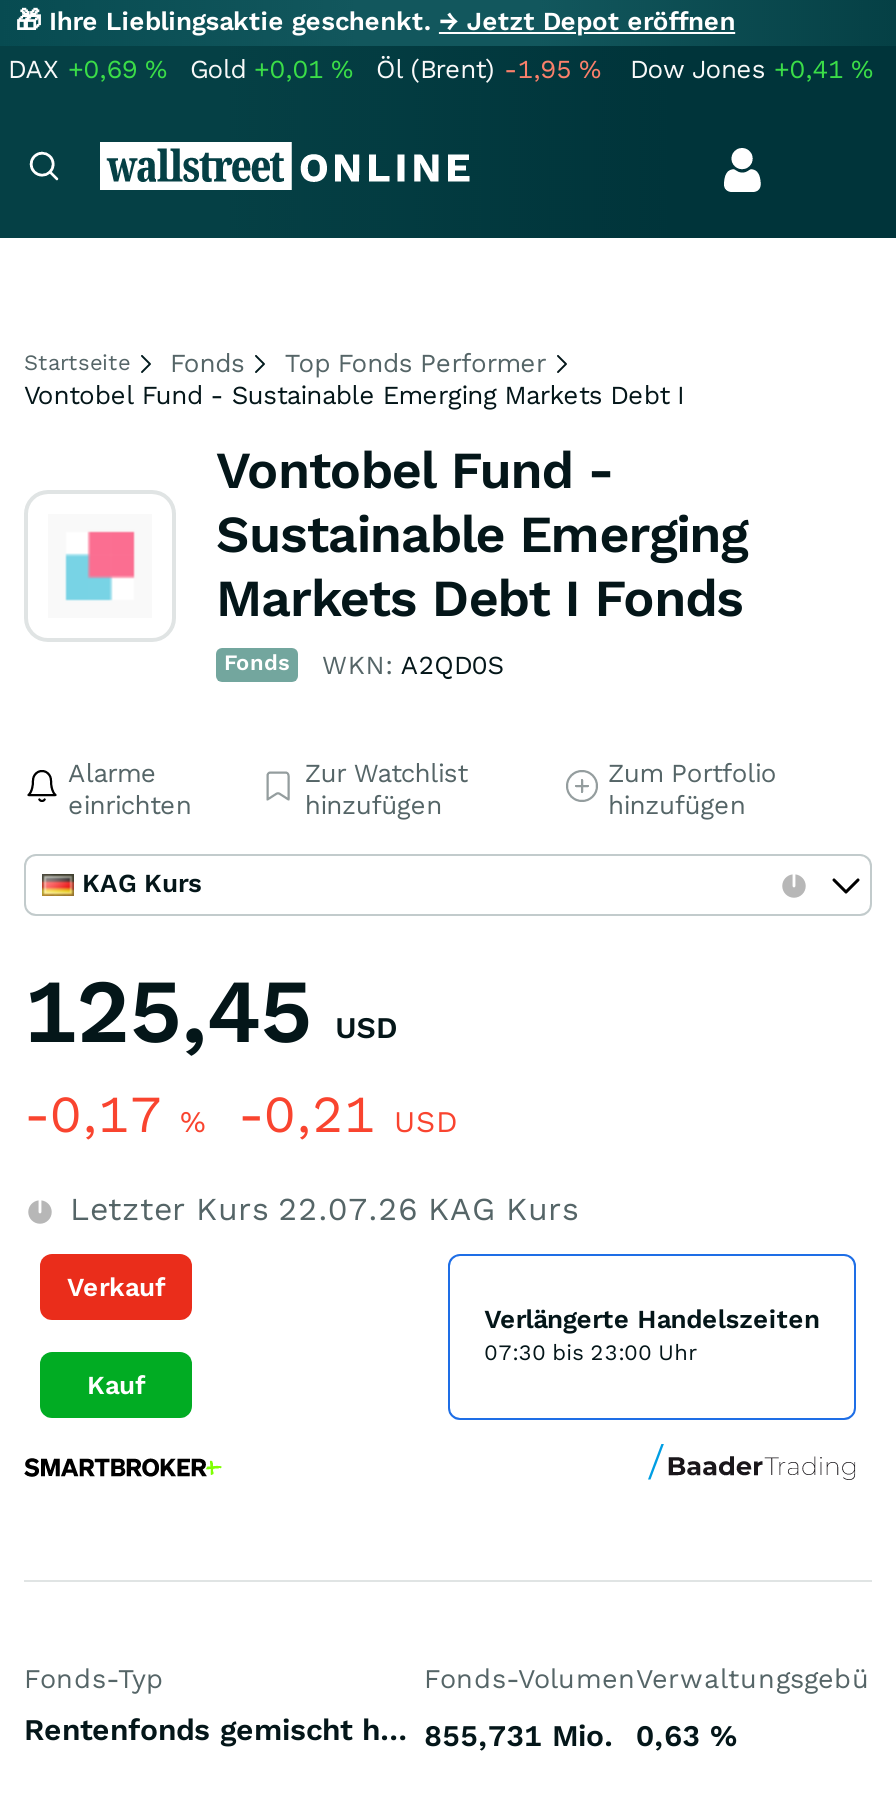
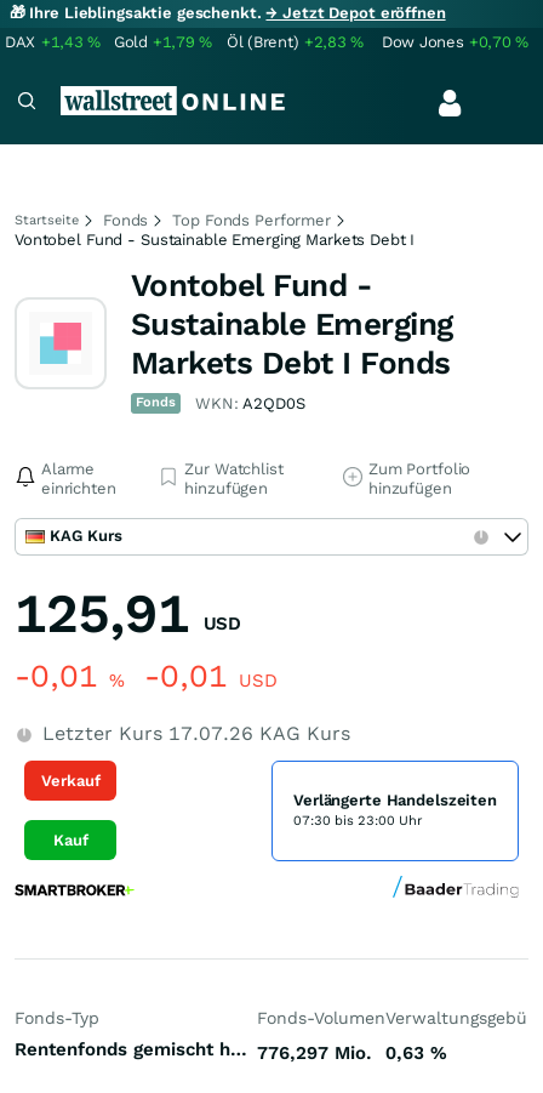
[8,54,166,84] DAX +0,69% -> [5,33,101,51] DAX +1,43%
[190,54,352,84] Gold +0,01% -> [114,33,212,51] Gold +1,79%
[376,54,600,84] Öl (Brent) -1,95% -> [227,33,364,51] Öl (Brent) +2,83%
[630,54,872,84] Dow Jones +0,41% -> [382,33,529,51] Dow Jones +0,70%
[24,958,397,1064] 125,45 USD -> [15,581,241,645] 125,91 USD
[24,1084,458,1144] -0,17% -0,21 USD -> [15,657,278,694] -0,01% -0,01 USD
[60,1190,578,1228] Letzter Kurs 22.07.26 KAG Kurs -> [36,722,350,745] Letzter Kurs 17.07.26 KAG Kurs
[424,1717,614,1753] 855,731 Mio. -> [257,1041,372,1063] 776,297 Mio.

